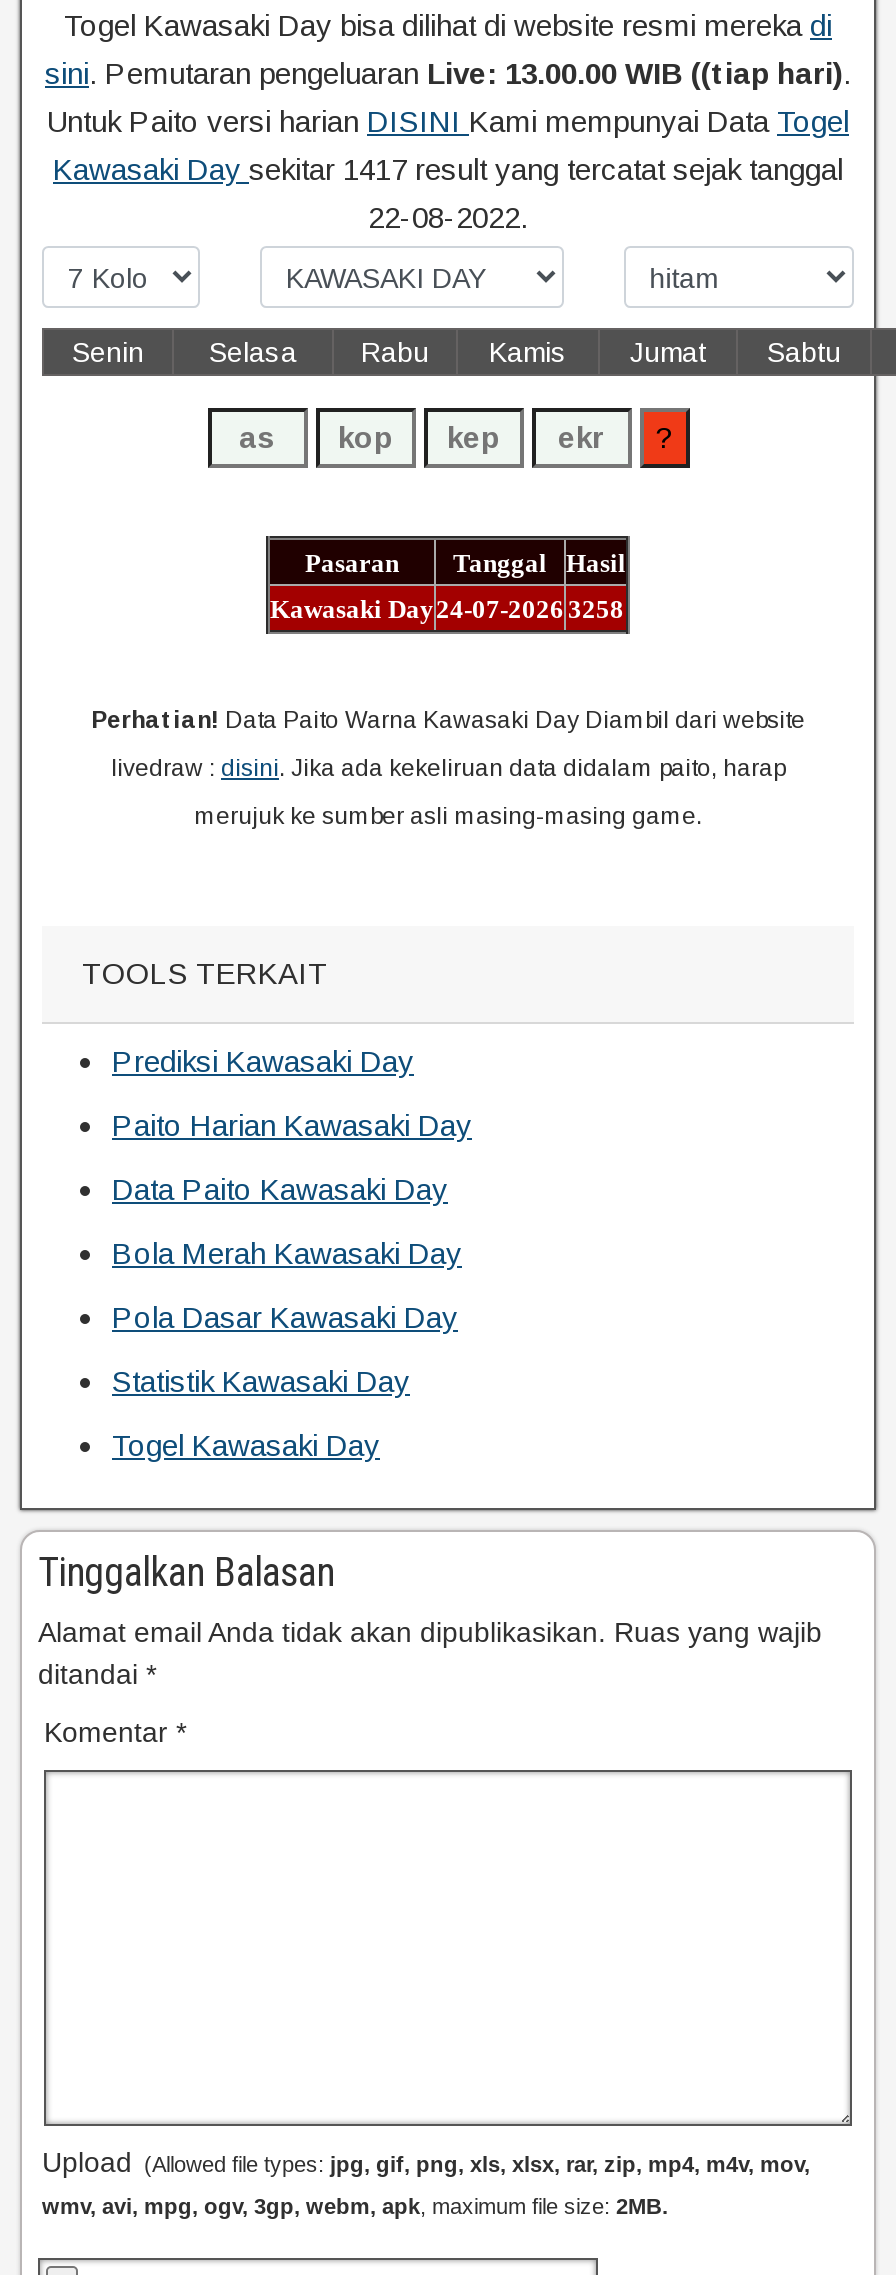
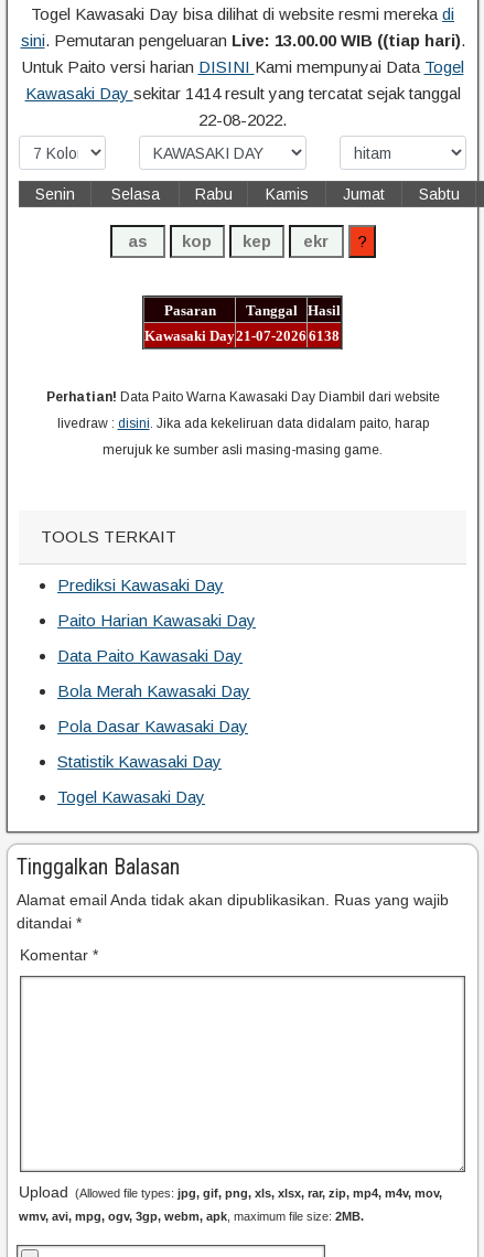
[53,152,843,186] Kawasaki Day sekitar 1417 result yang tercatat sejak tanggal -> [25,84,460,103] Kawasaki Day sekitar 1414 result yang tercatat sejak tanggal
[270,594,624,624] Kawasaki Day24-07-2026 3258 -> [144,327,340,344] Kawasaki Day21-07-2026 6138

